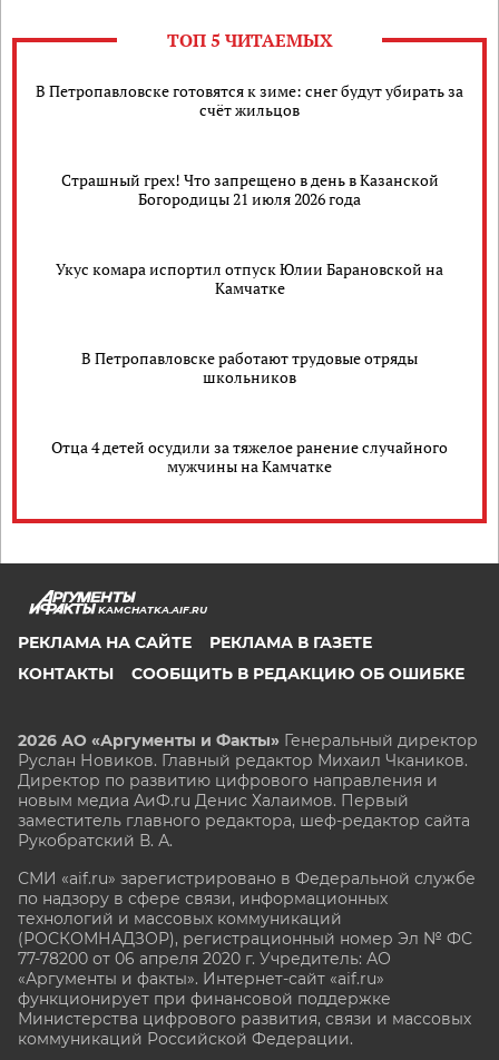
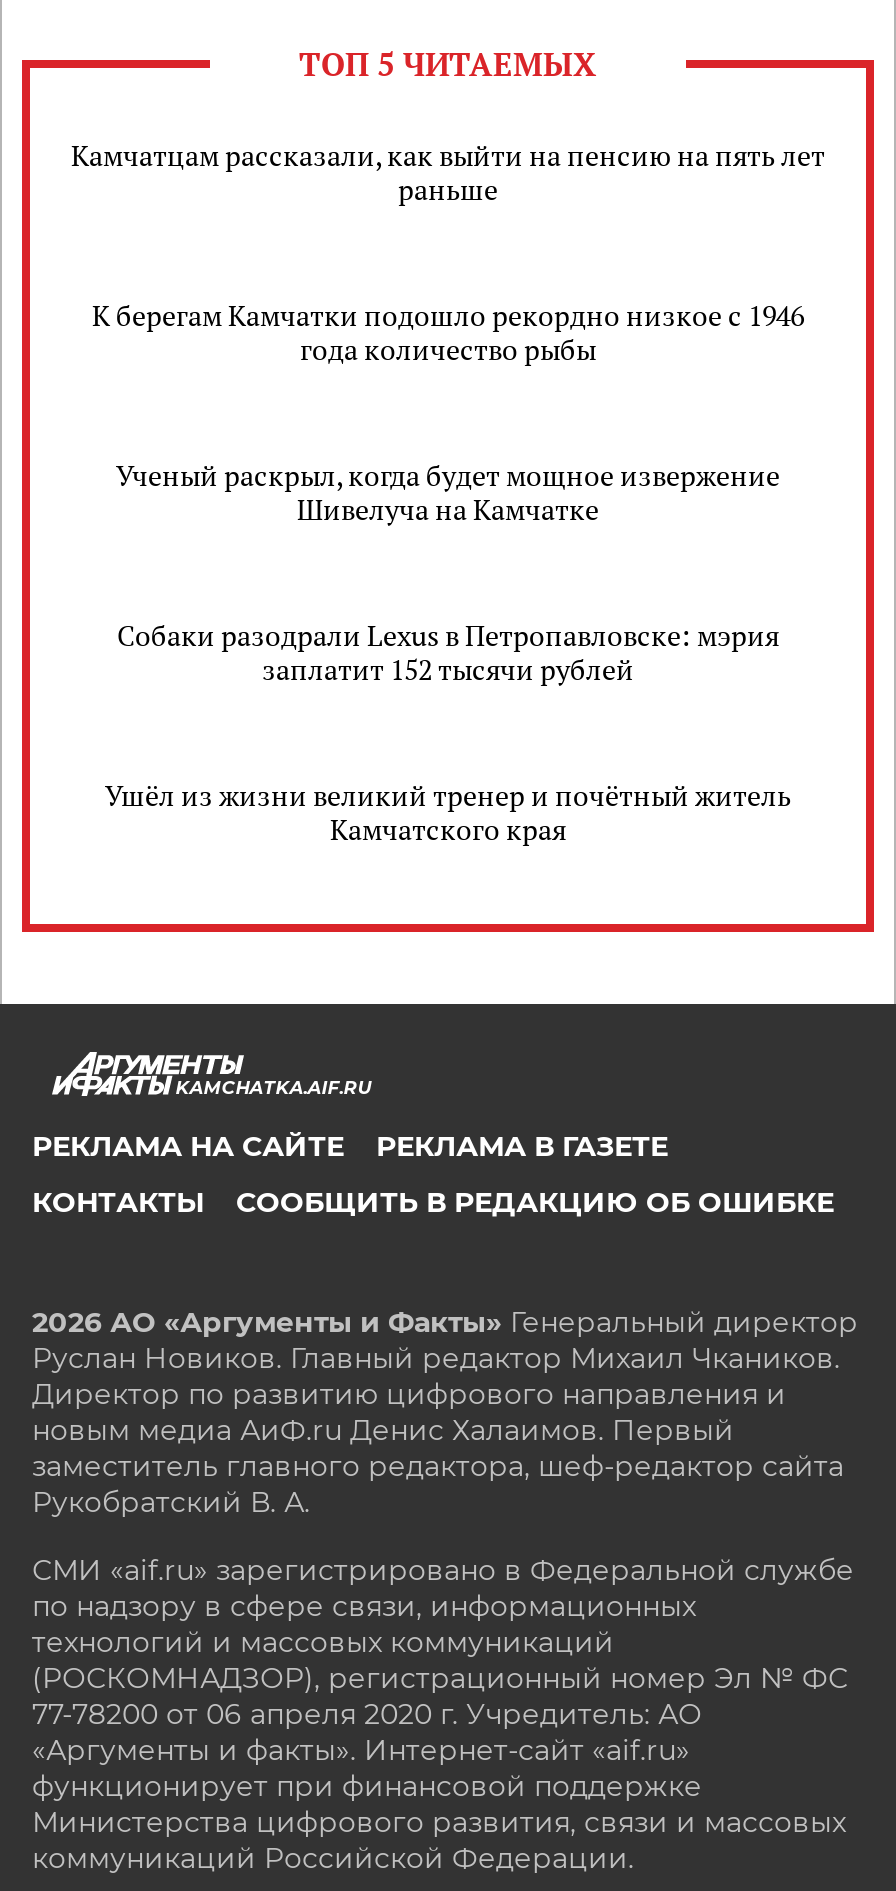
[36,80,463,120] В Петропавловске готовятся к зиме: снег будут убирать за | счёт жильцов -> [71,136,825,208] Камчатцам рассказали, как выйти на пенсию на пять лет | раньше
[61,169,438,209] Страшный грех! Что запрещено в день в Казанской | Богородицы 21 июля 2026 года -> [92,296,804,368] К берегам Камчатки подошло рекордно низкое с 1946 | года количество рыбы
[56,258,443,298] Укус комара испортил отпуск Юлии Барановской на | Камчатке -> [116,456,780,528] Ученый раскрыл, когда будет мощное извержение | Шивелуча на Камчатке
[81,347,418,387] В Петропавловске работают трудовые отряды | школьников -> [117,616,779,688] Собаки разодрали Lexus в Петропавловске: мэрия | заплатит 152 тысячи рублей
[51,436,448,477] Отца 4 детей осудили за тяжелое ранение случайного | мужчины на Камчатке -> [105,776,791,848] Ушёл из жизни великий тренер и почётный житель | Камчатского края

